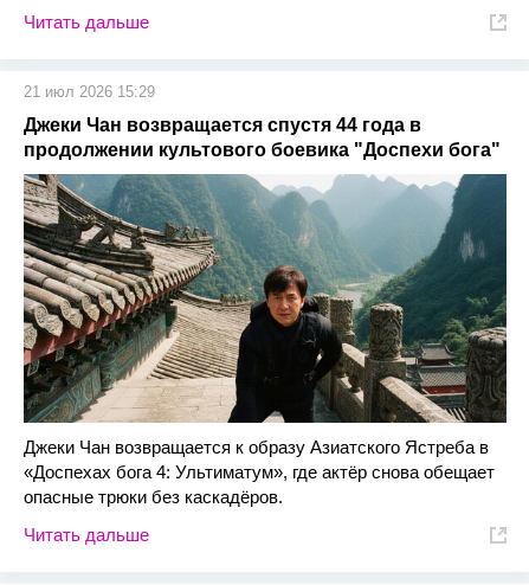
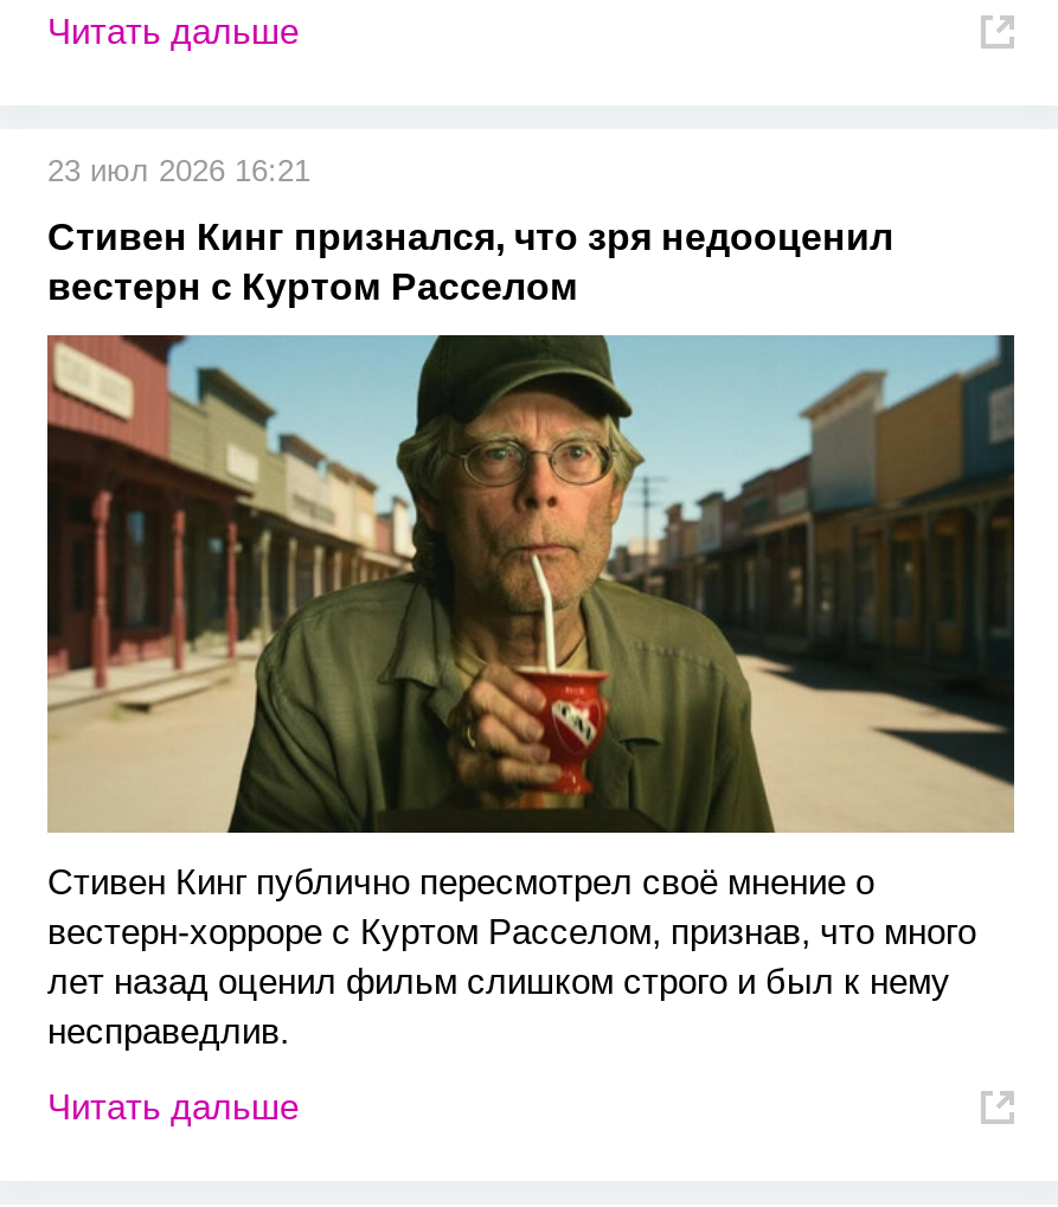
[24,83,155,101] 21 июл 2026 15:29 -> [47,153,310,188] 23 июл 2026 16:21
[24,115,501,160] Джеки Чан возвращается спустя 44 года в | продолжении культового боевика "Доспехи бога" -> [47,217,893,307] Стивен Кинг признался, что зря недооценил | вестерн с Куртом Расселом
[22,173,508,507] [image] | Джеки Чан возвращается к образу Азиатского Ястреба в | «Доспехах бога 4: Ультиматум», где актёр снова обещает | опасные трюки без каскадёров. -> [47,375,1014,1051] [image] | Стивен Кинг публично пересмотрел своё мнение о | вестерн-хорроре с Куртом Расселом, признав, что много | лет назад оценил фильм слишком строго и был к нему | несправедлив.

